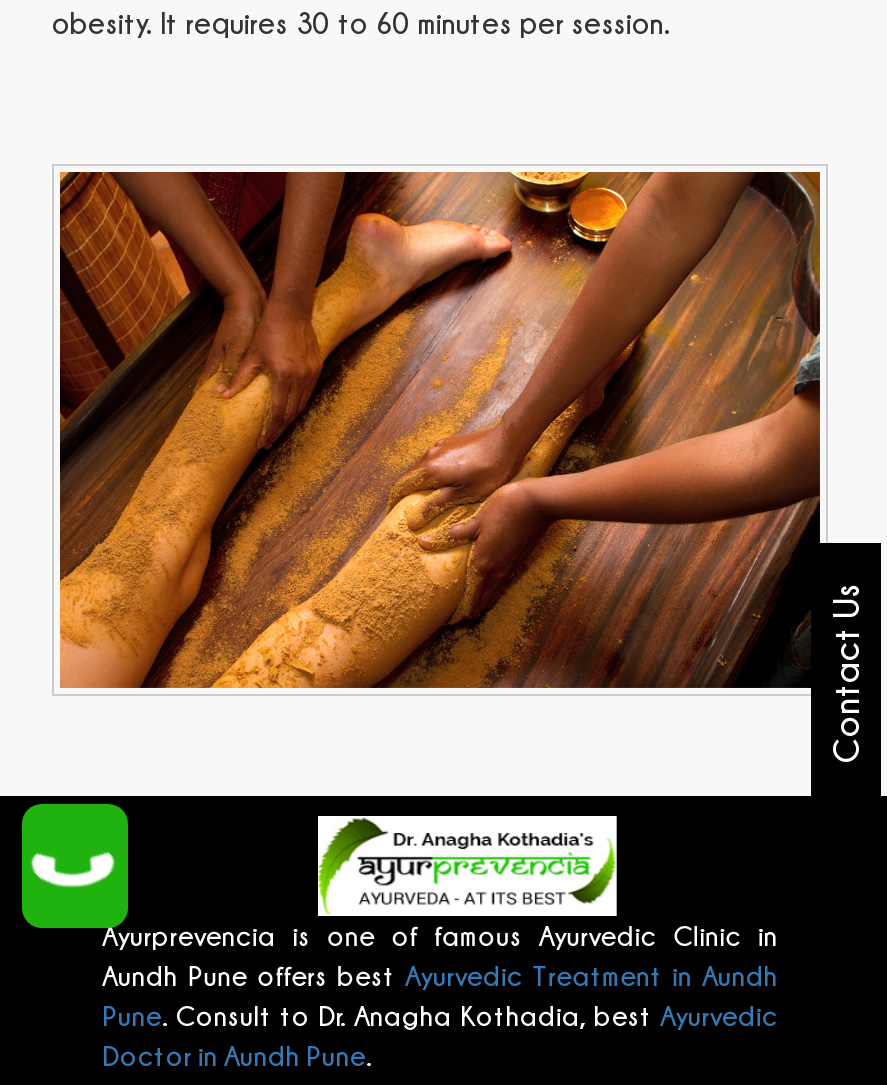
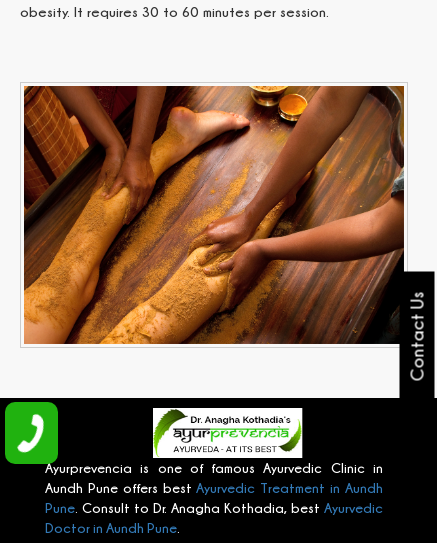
[30,828,116,904] [image] -> [10,413,51,453] [image]

